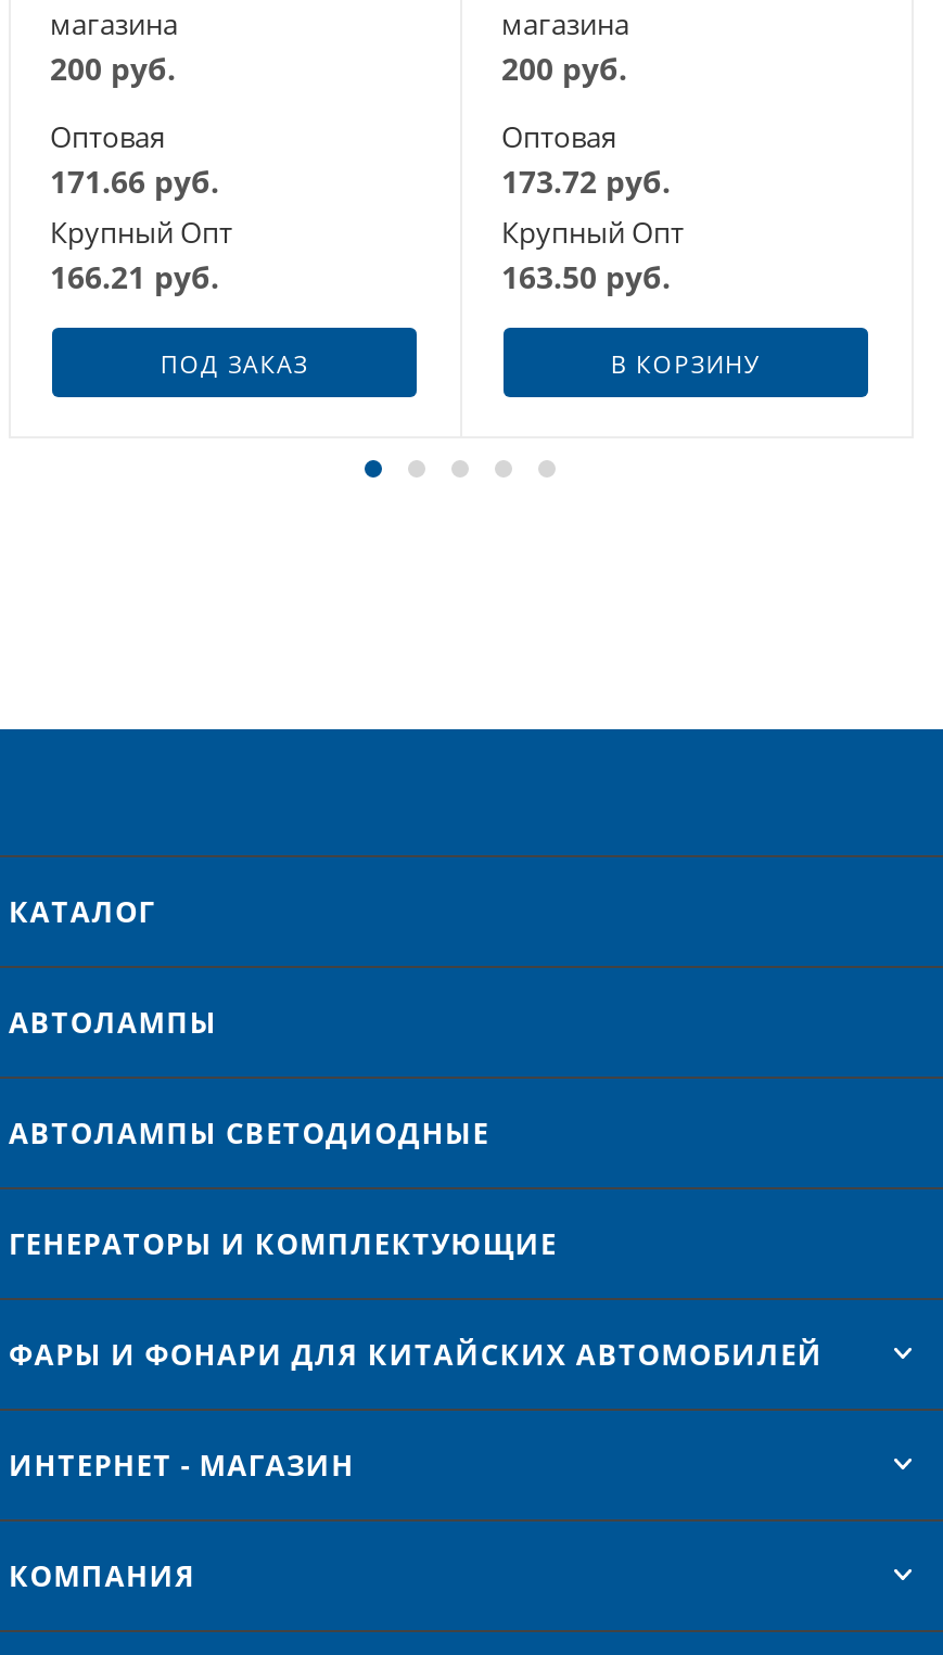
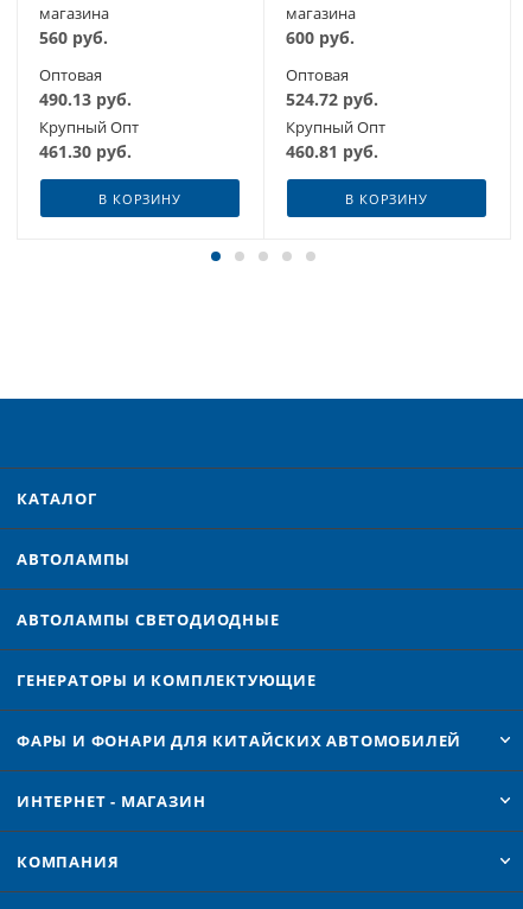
[50,49,176,90] 200 руб. -> [39,27,108,49] 560 руб.
[501,49,627,90] 200 руб. -> [286,27,355,49] 600 руб.
[50,161,219,203] 171.66 руб. -> [39,88,132,111] 490.13 руб.
[501,161,671,203] 173.72 руб. -> [286,88,378,111] 524.72 руб.
[50,257,219,298] 166.21 руб. -> [39,141,132,163] 461.30 руб.
[501,257,671,298] 163.50 руб. -> [286,141,378,163] 460.81 руб.
[160,348,308,381] ПОД ЗАКАЗ -> [99,190,181,208] В КОРЗИНУ

